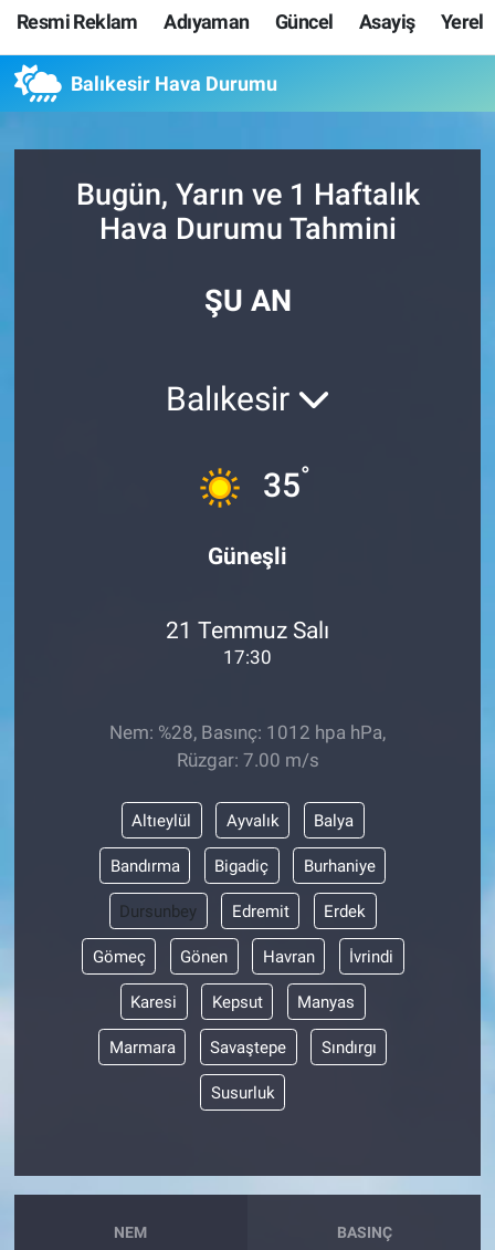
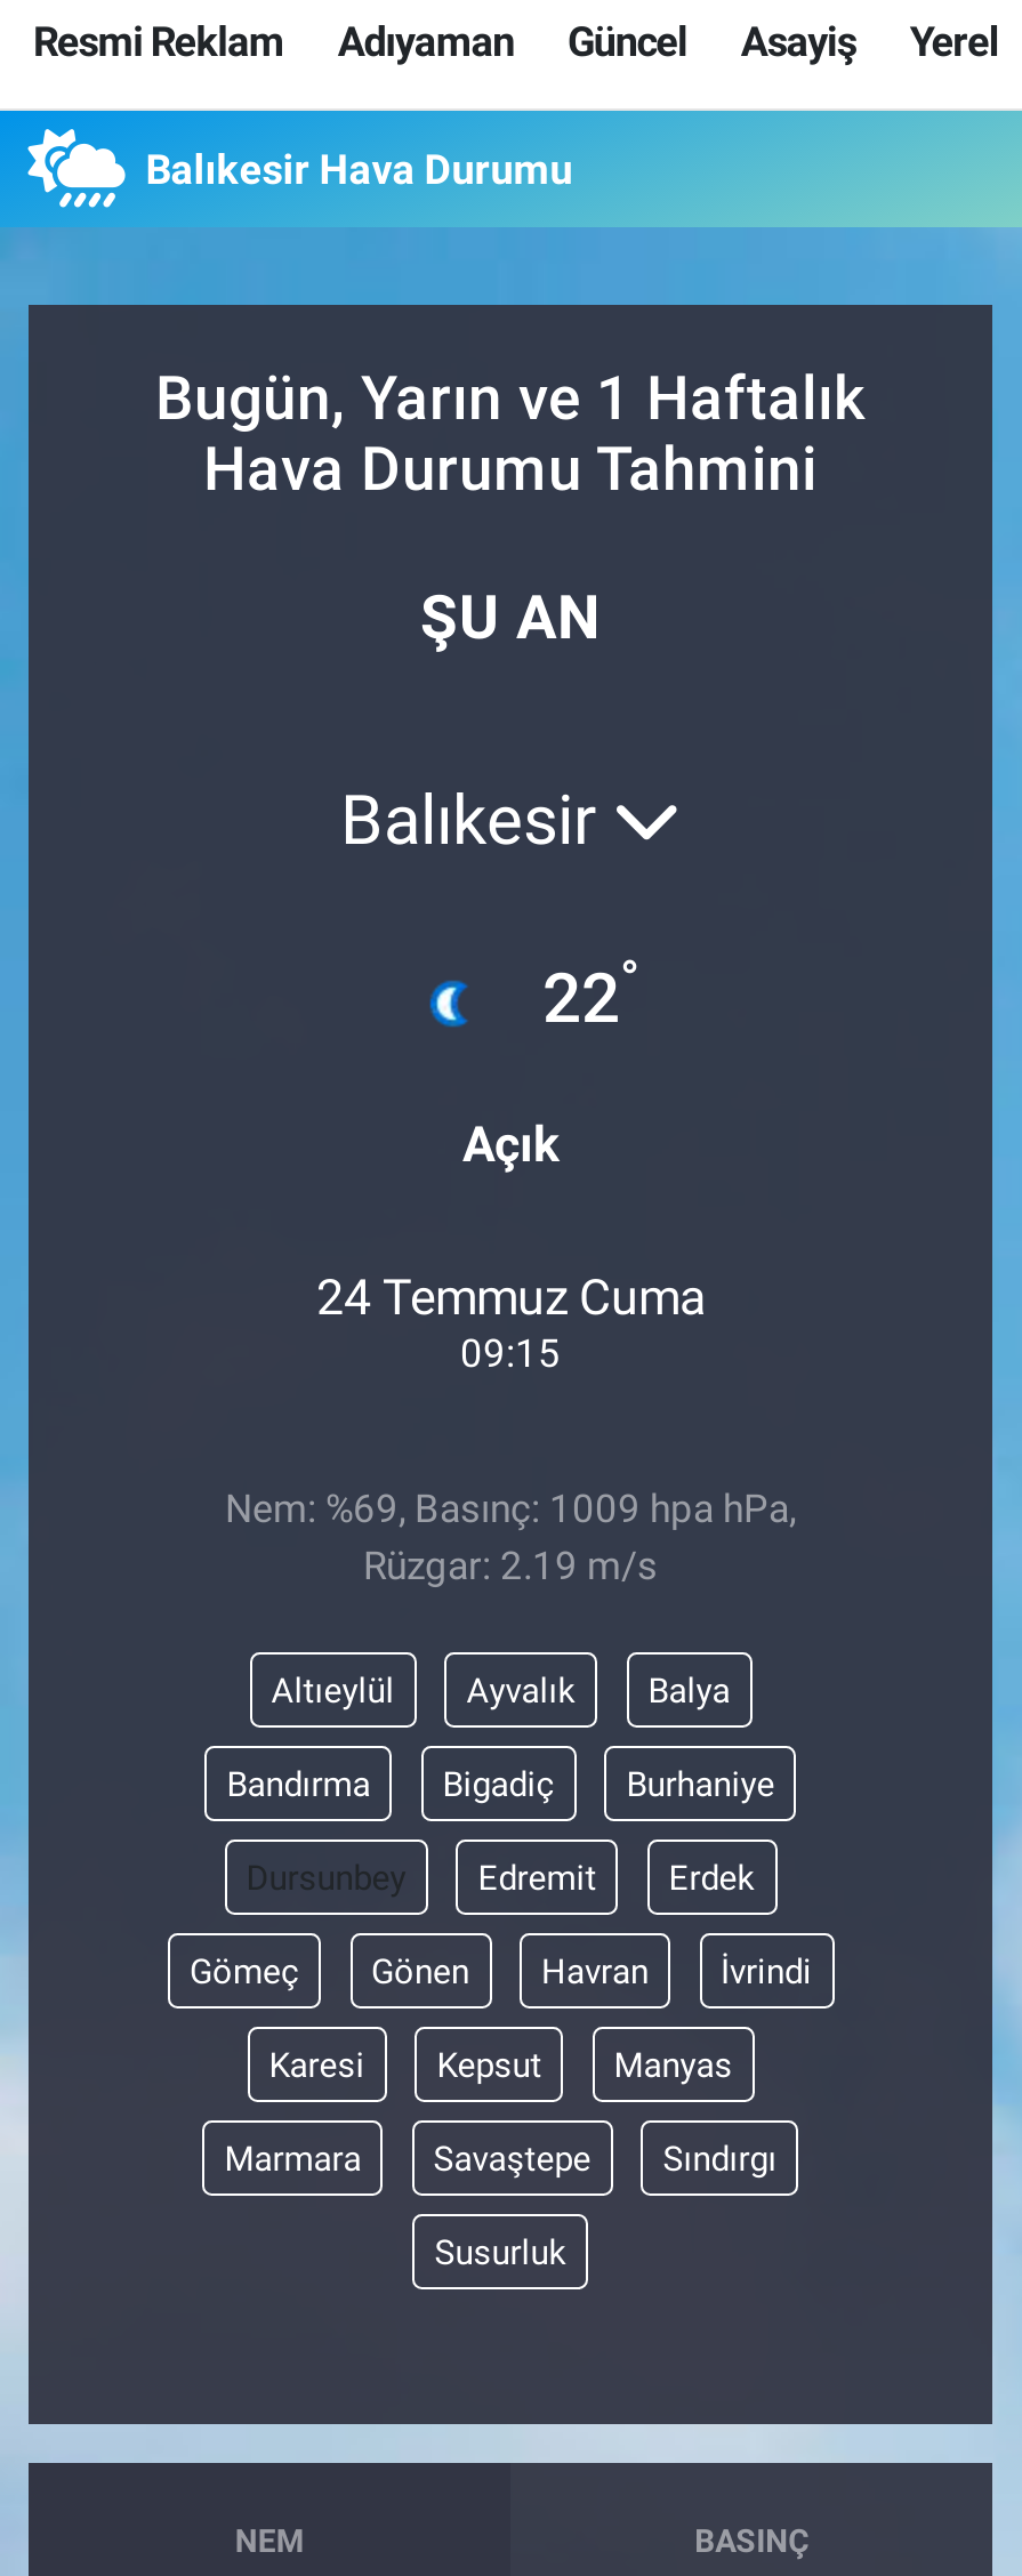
[199,461,310,509] [image] | 35° -> [415,948,641,1043] [image] | 22°
[208,542,287,570] Güneşli -> [462,1116,558,1173] Açık
[166,617,329,669] 21 Temmuz Salı | 17:30 -> [316,1270,705,1377] 24 Temmuz Cuma | 09:15
[109,721,386,771] Nem: %28, Basınç: 1012 hpa hPa, | Rüzgar: 7.00 m/s -> [225,1486,796,1588] Nem: %69, Basınç: 1009 hpa hPa, | Rüzgar: 2.19 m/s

